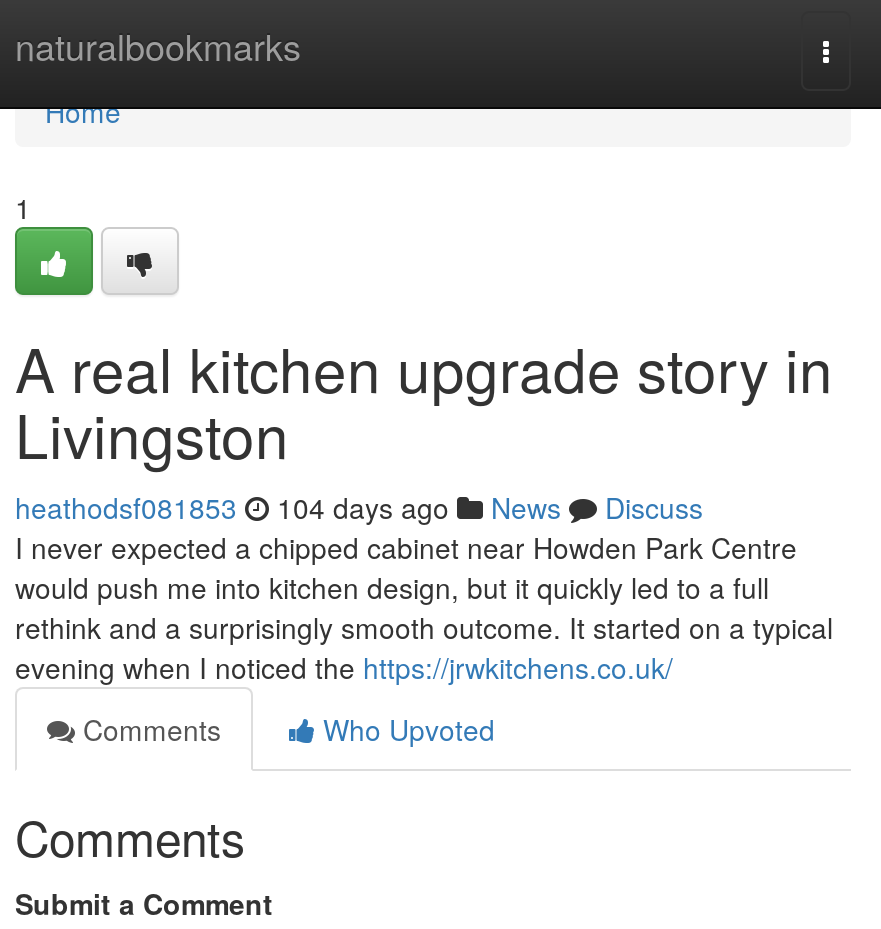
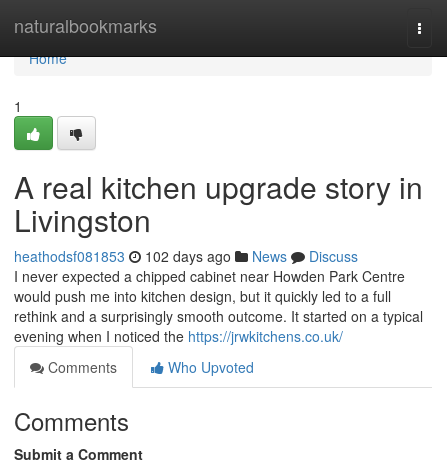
[15,487,703,527] heathodsf081853 104 days ago News Discuss -> [14,246,358,266] heathodsf081853 102 days ago News Discuss

